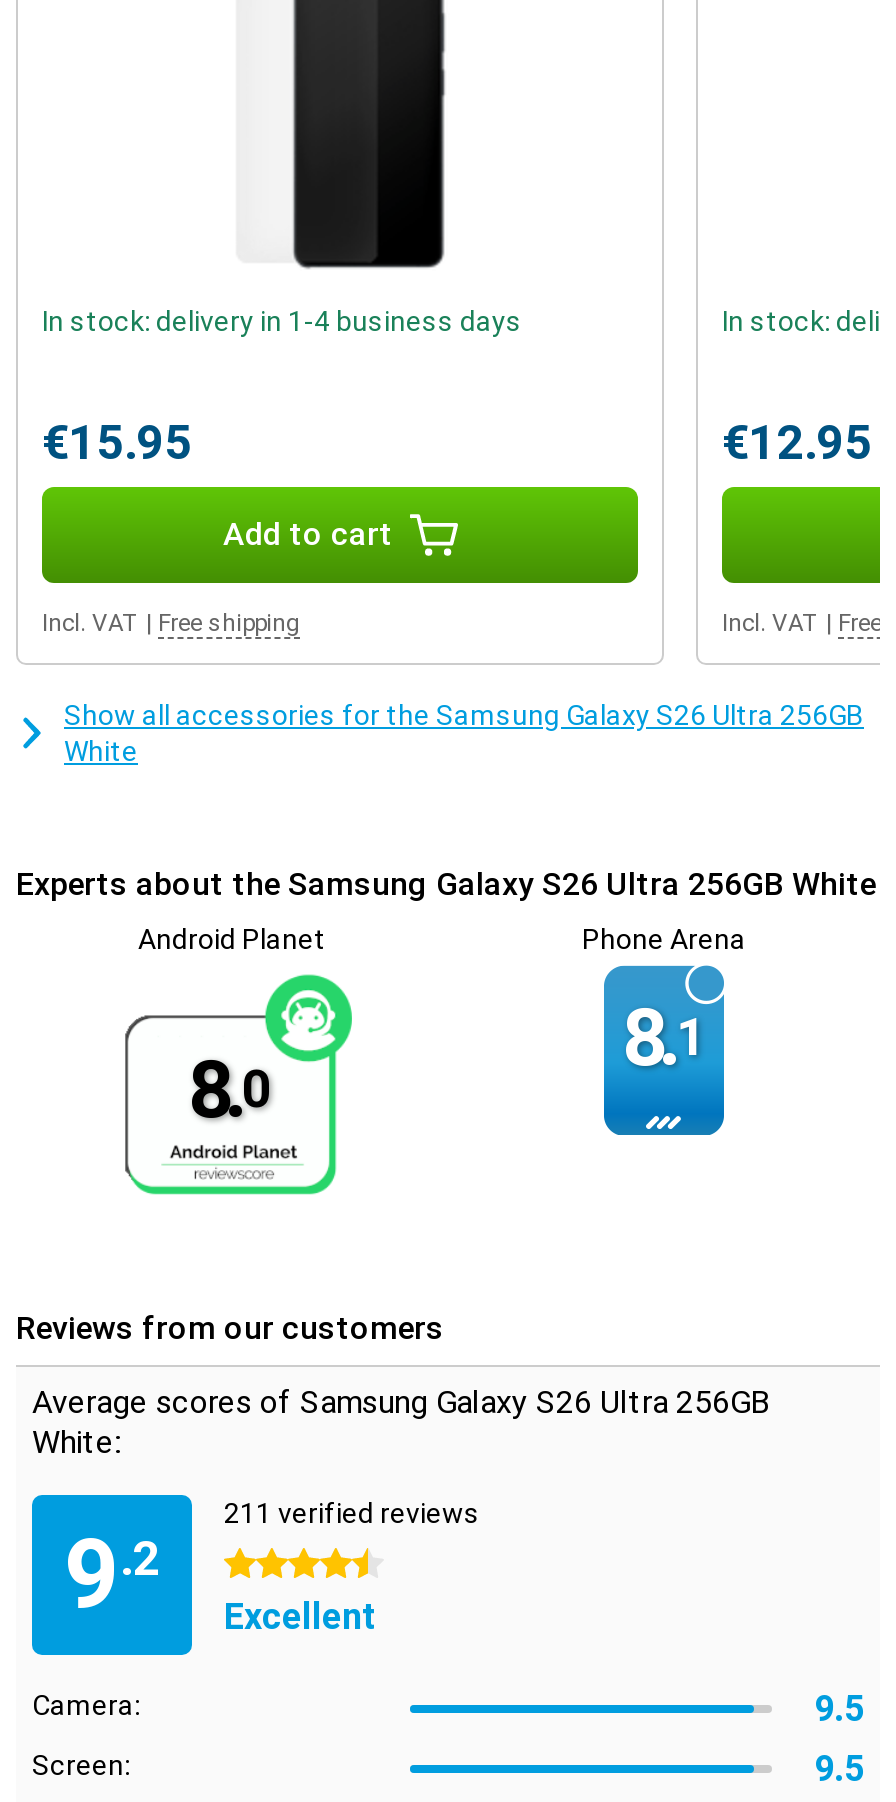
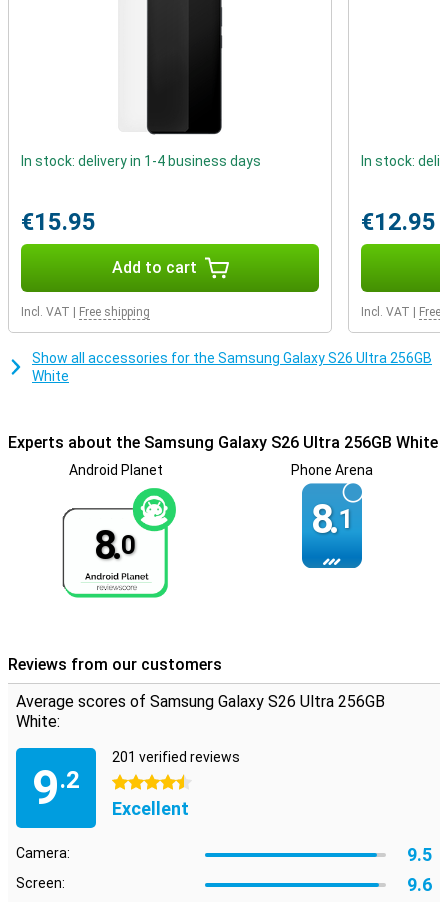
[224,1497,480,1529] 211 verified reviews -> [112,749,240,765] 201 verified reviews
[814,1747,864,1789] 9.5 -> [407,874,432,895] 9.6

